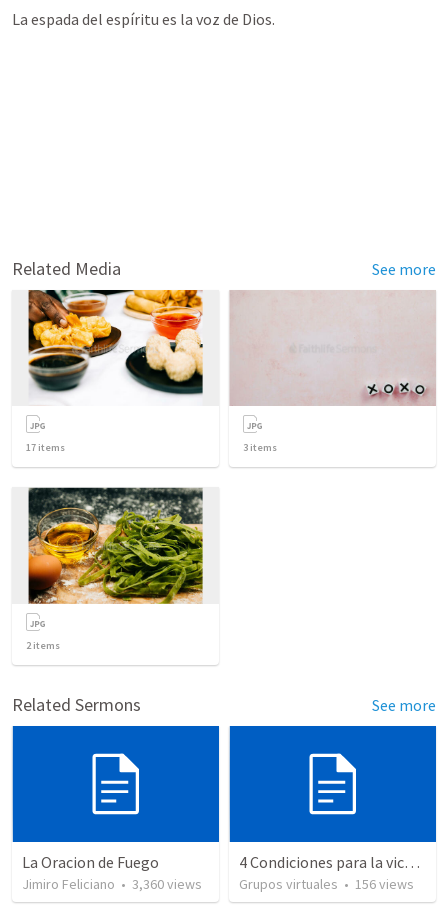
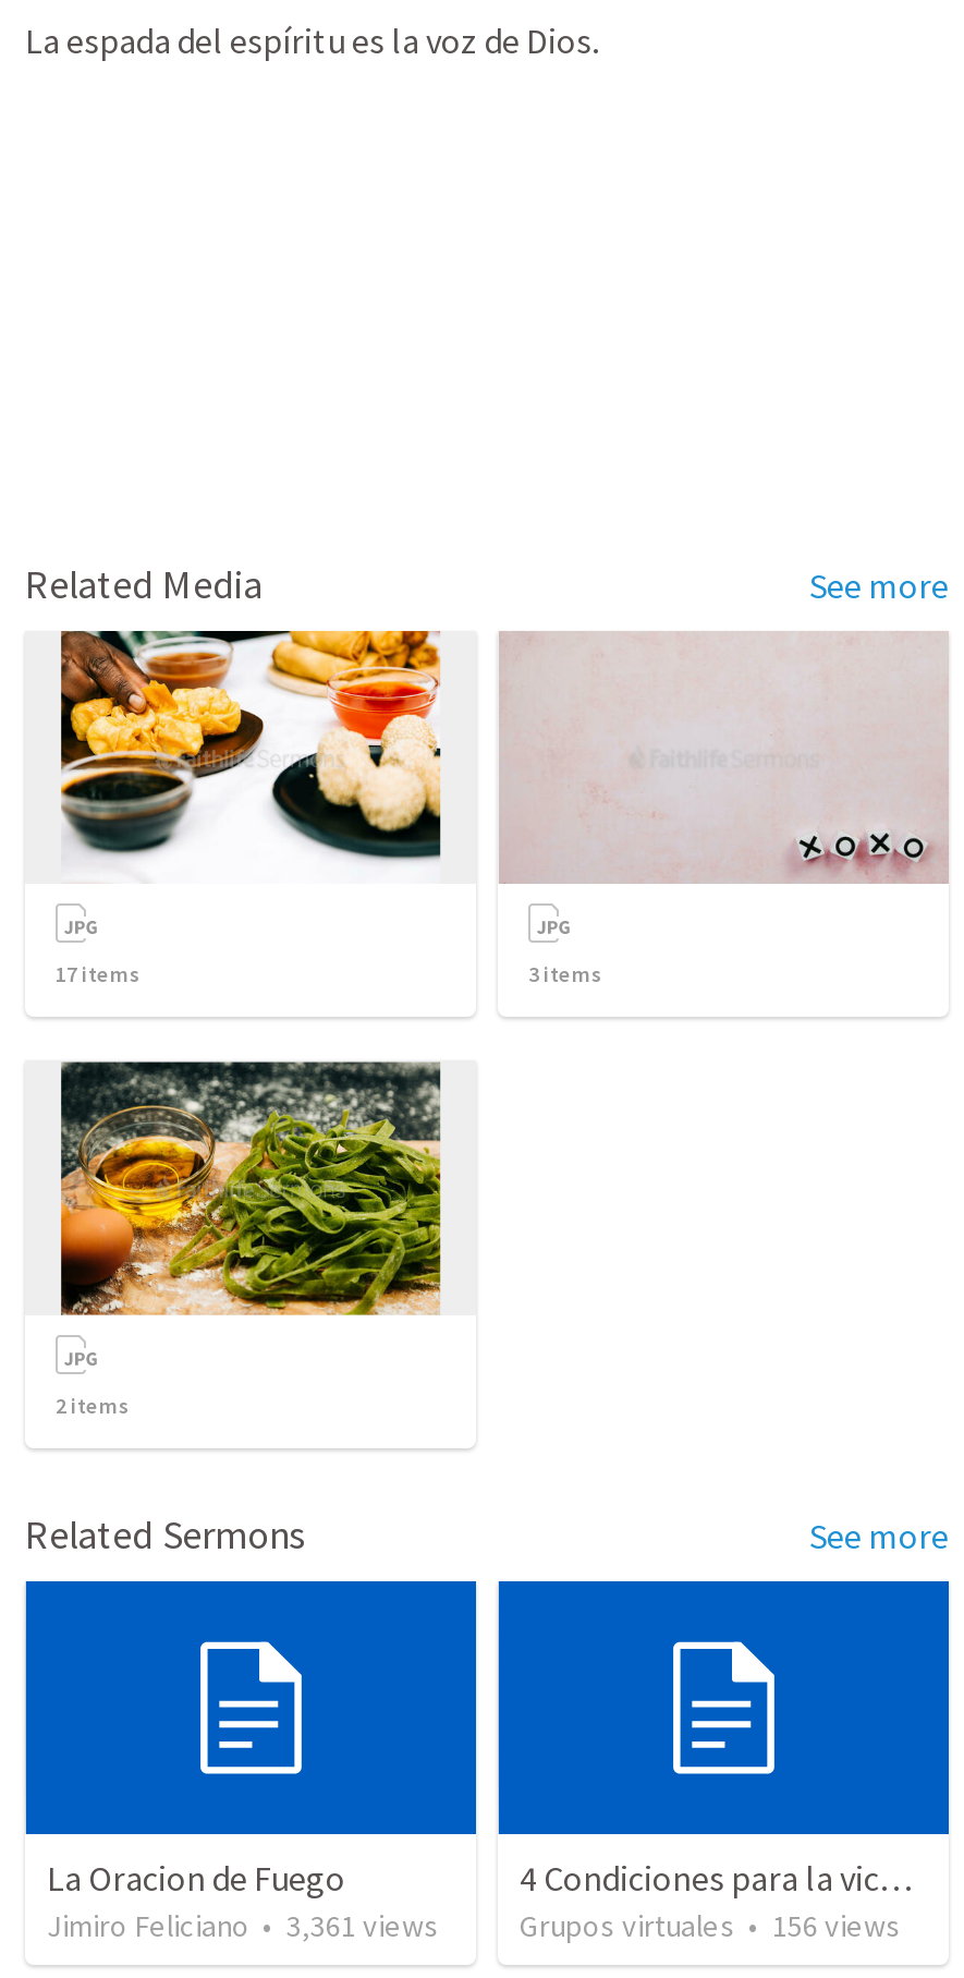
[22,875,202,893] Jimiro Feliciano • 3,360 views -> [47,1907,439,1946] Jimiro Feliciano • 3,361 views

